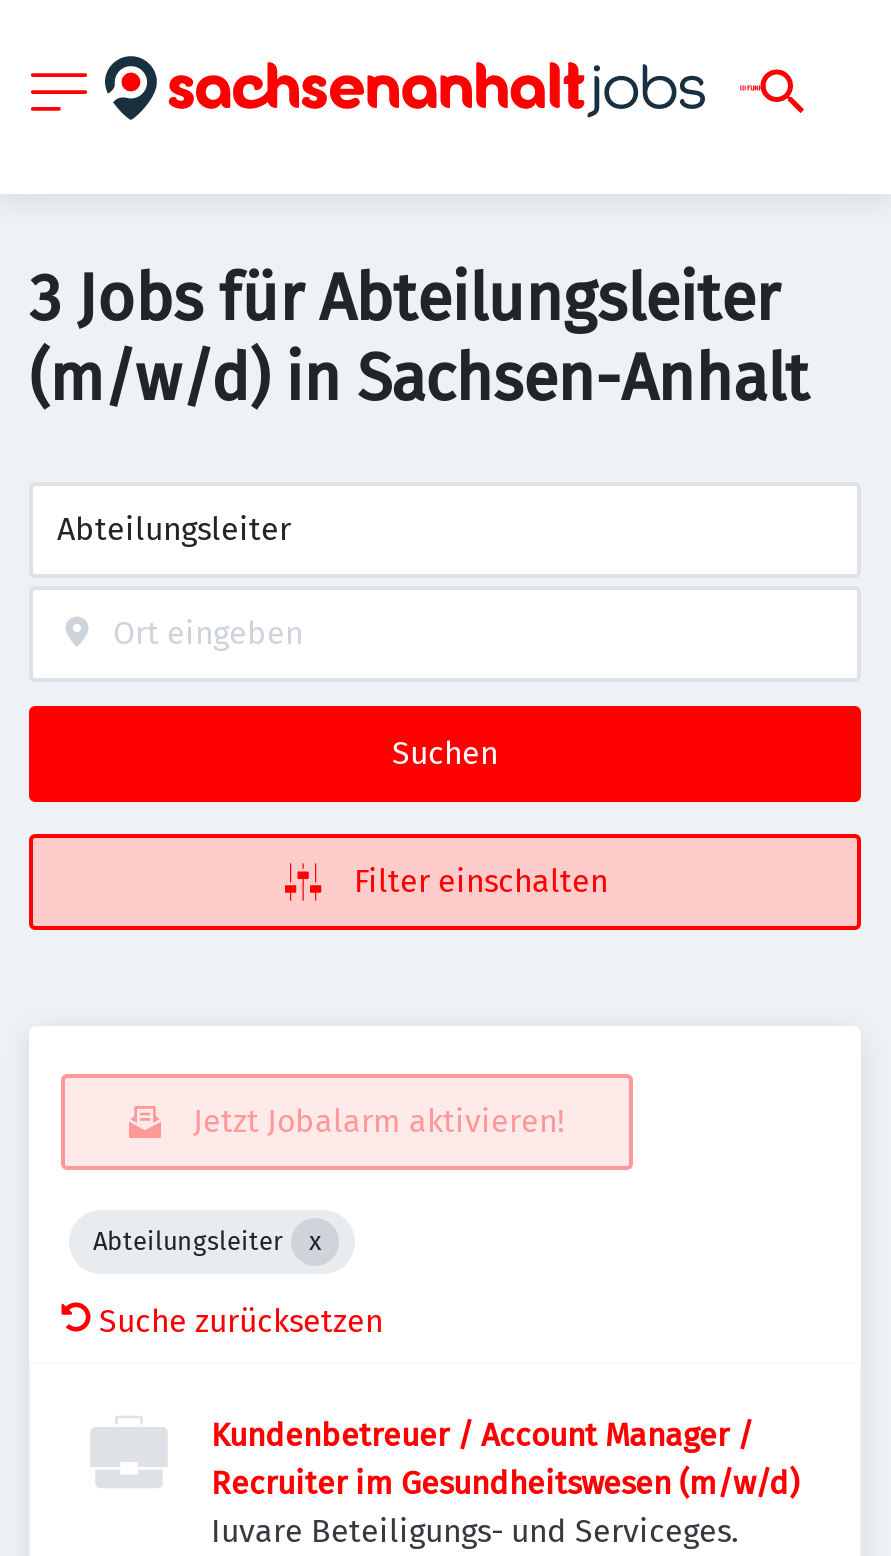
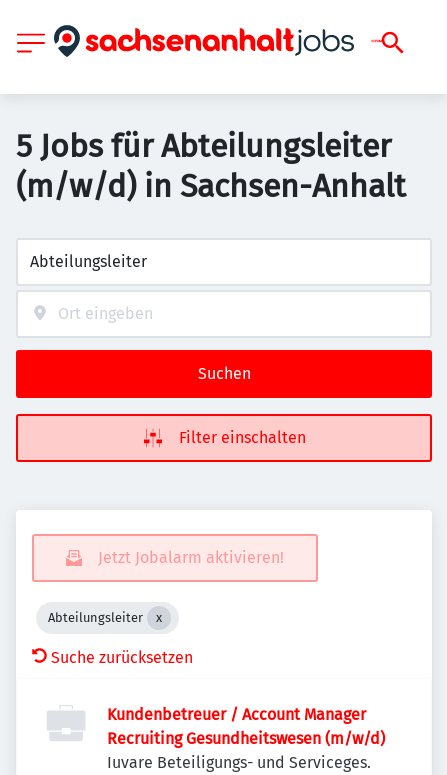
[29,260,779,336] 3 Jobs für Abteilungsleiter -> [16,127,391,165] 5 Jobs für Abteilungsleiter
[211,1416,799,1502] Kundenbetreuer / Account Manager / | Recruiter im Gesundheitswesen (m/w/d) -> [107,705,385,748] Kundenbetreuer / Account Manager | Recruiting Gesundheitswesen (m/w/d)

